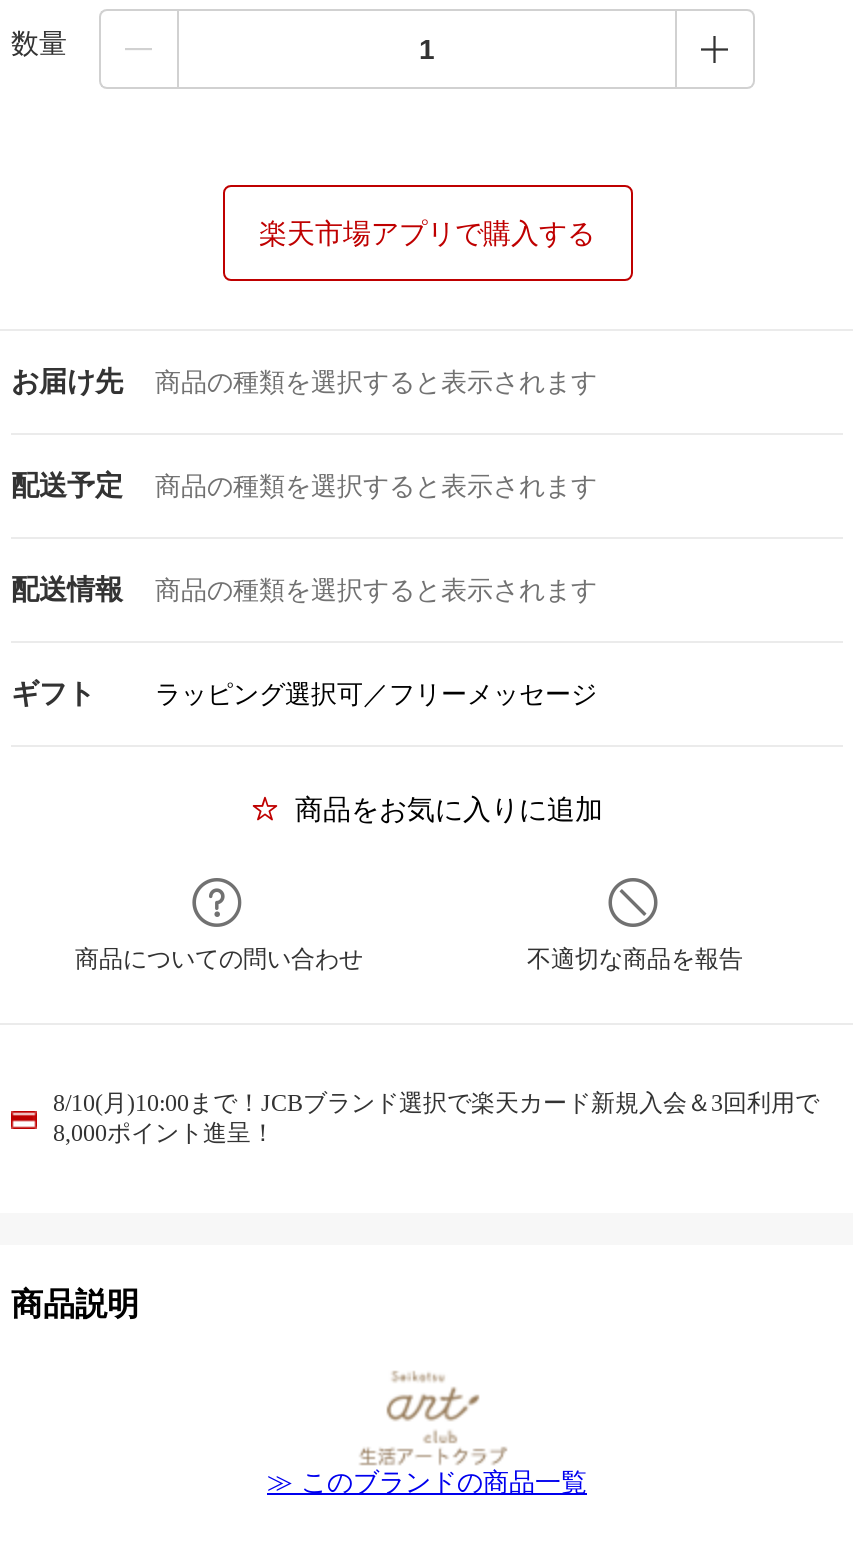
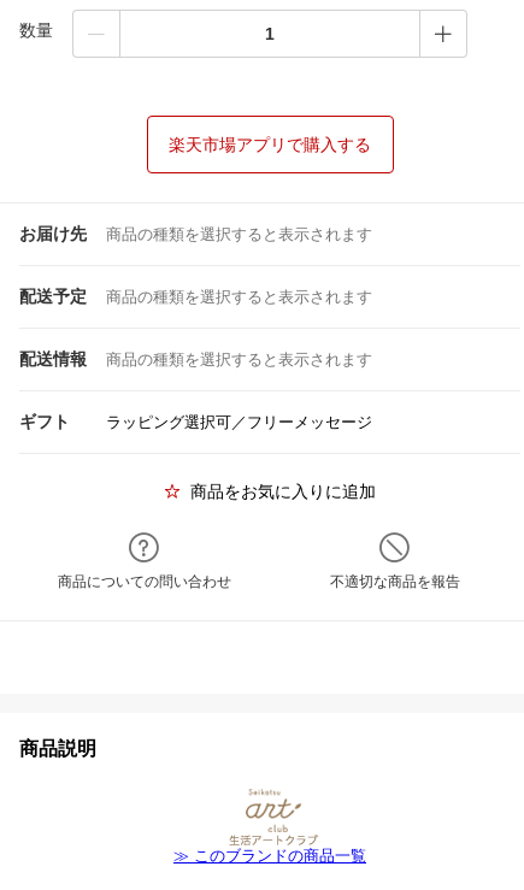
[53,1089,819,1147] 8/10(月)10:00まで！JCBブランド選択で楽天カード新規入会＆3回利用で | 8,000ポイント進呈！ -> none

